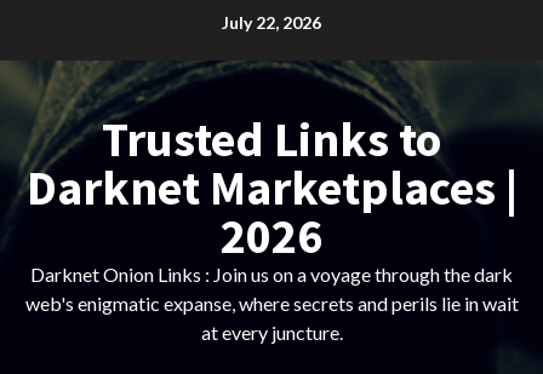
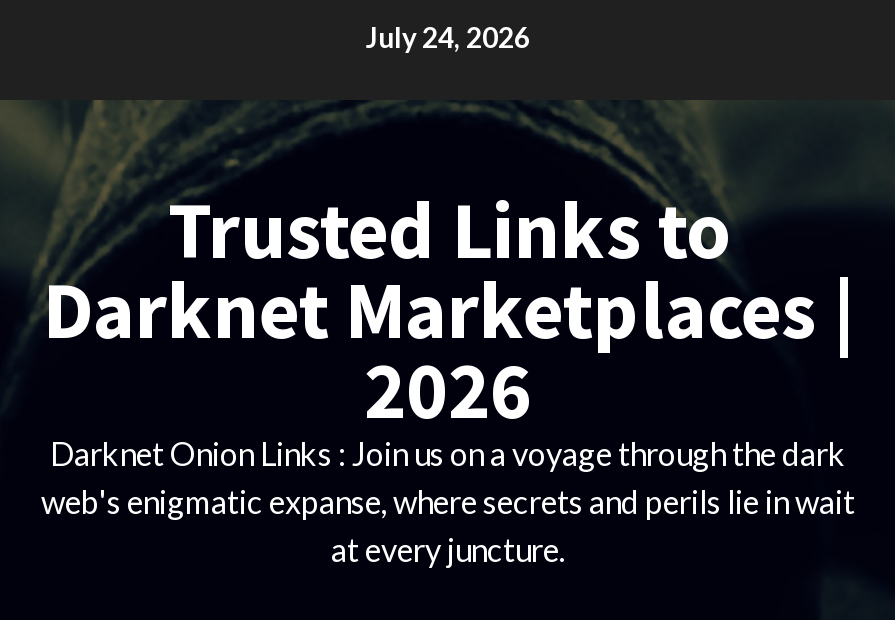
[222,11,321,32] July 22, 2026 -> [366,19,530,53] July 24, 2026

